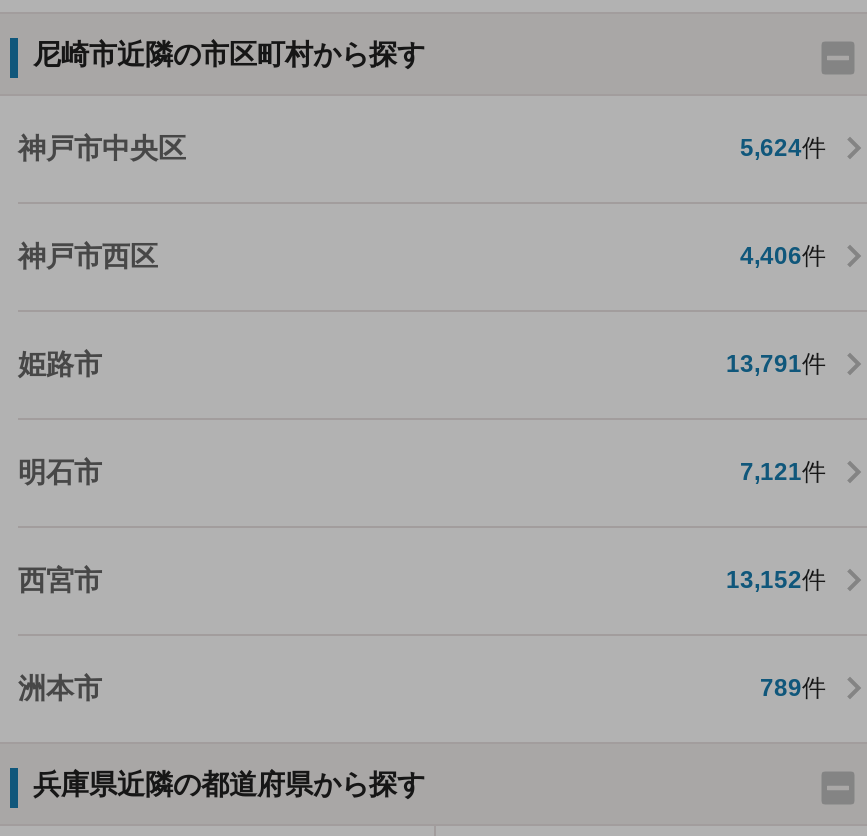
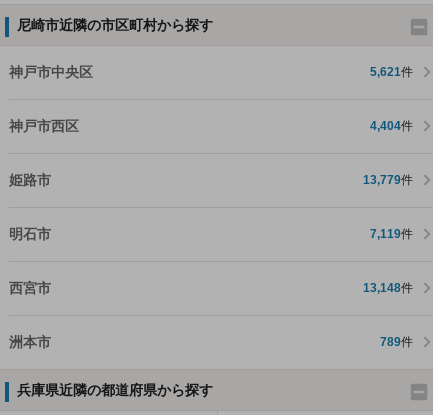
[740,135,826,163] 5,624件 -> [370,65,413,79] 5,621件
[740,243,826,271] 4,406件 -> [370,119,413,133] 4,404件
[726,351,826,379] 13,791件 -> [363,173,413,187] 13,779件
[740,459,826,487] 7,121件 -> [370,227,413,241] 7,119件
[726,567,826,595] 13,152件 -> [363,281,413,295] 13,148件

